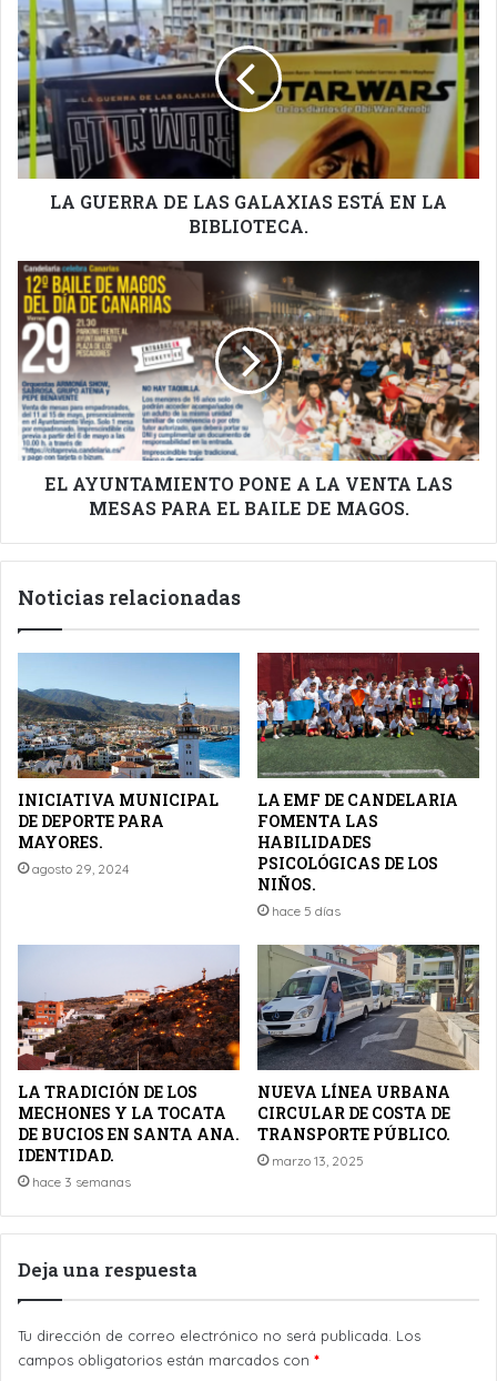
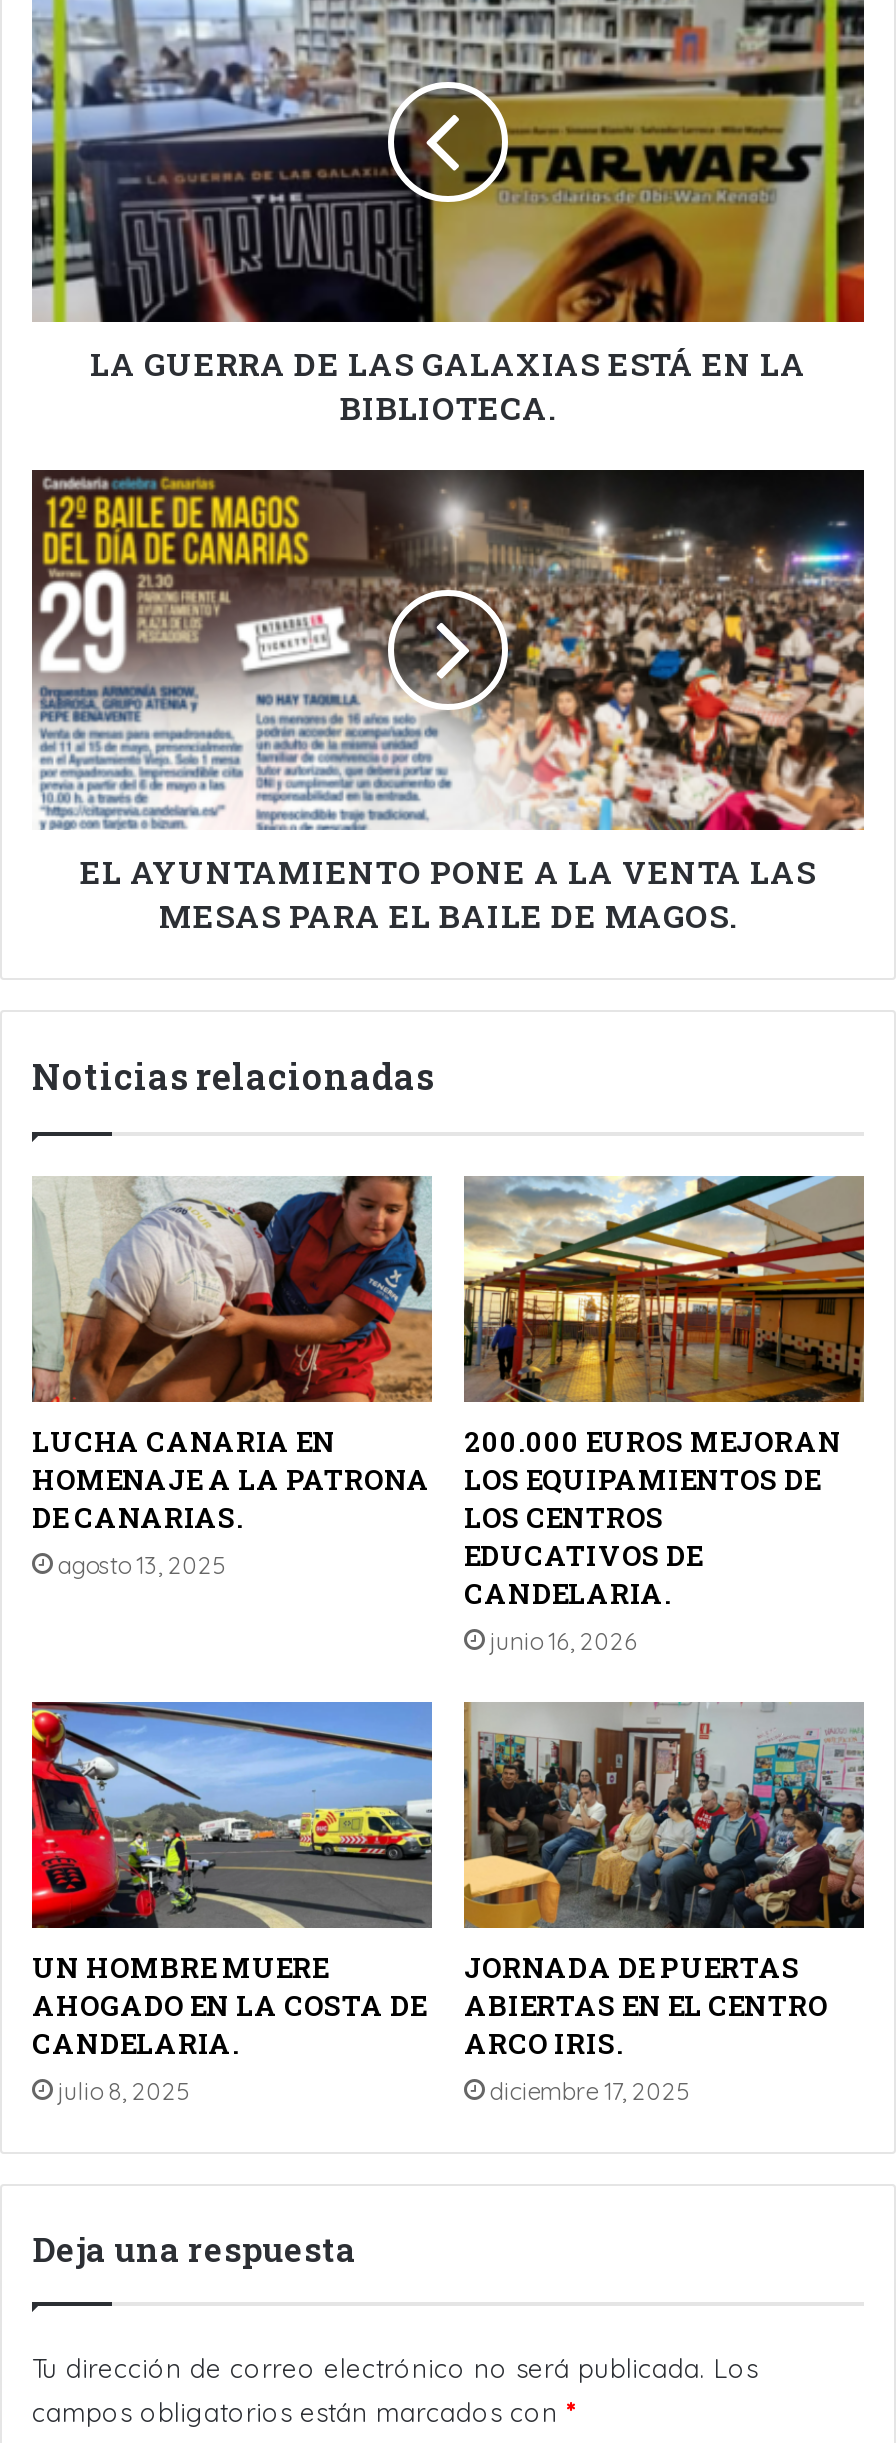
[18,653,241,877] [image] | INICIATIVA MUNICIPAL | DE DEPORTE PARA | MAYORES. | agosto 29, 2024 -> [32,1174,434,1580] [image] | LUCHA CANARIA EN | HOMENAJE A LA PATRONA | DE CANARIAS. | agosto 13, 2025
[256,652,479,919] [image] | LA EMF DE CANDELARIA | FOMENTA LAS | HABILIDADES | PSICOLÓGICAS DE LOS | NIÑOS. | hace 5 días -> [464,1174,866,1656] [image] | 200.000 EUROS MEJORAN | LOS EQUIPAMIENTOS DE | LOS CENTROS | EDUCATIVOS DE | CANDELARIA. | junio 16, 2026
[17,945,241,1190] [image] | LA TRADICIÓN DE LOS | MECHONES Y LA TOCATA | DE BUCIOS EN SANTA ANA. | IDENTIDAD. | hace 3 semanas -> [30,1700,434,2106] [image] | UN HOMBRE MUERE | AHOGADO EN LA COSTA DE | CANDELARIA. | julio 8, 2025
[256,945,479,1169] [image] | NUEVA LÍNEA URBANA | CIRCULAR DE COSTA DE | TRANSPORTE PÚBLICO. | marzo 13, 2025 -> [462,1702,866,2106] [image] | JORNADA DE PUERTAS | ABIERTAS EN EL CENTRO | ARCO IRIS. | diciembre 17, 2025

